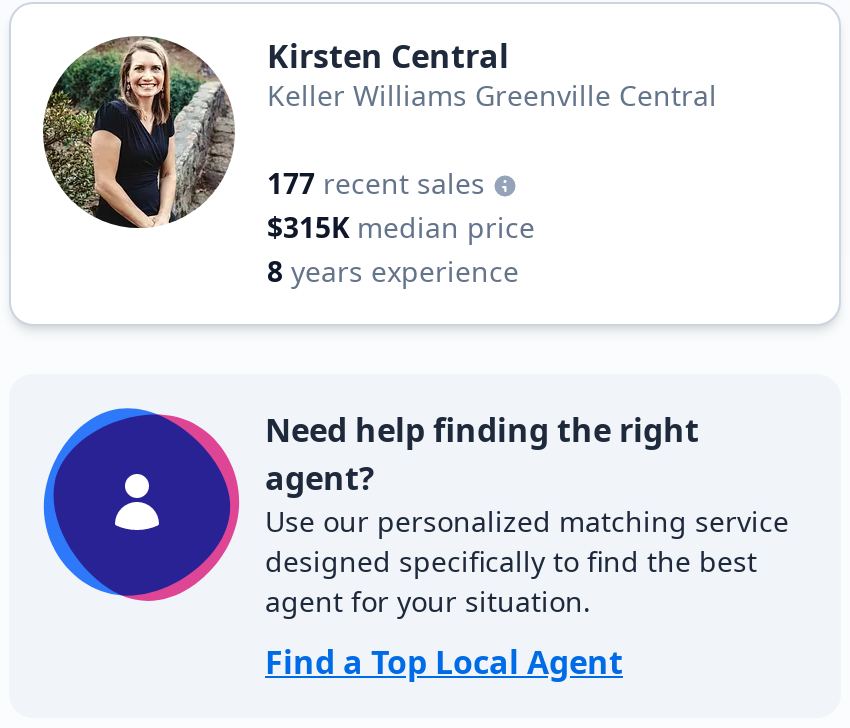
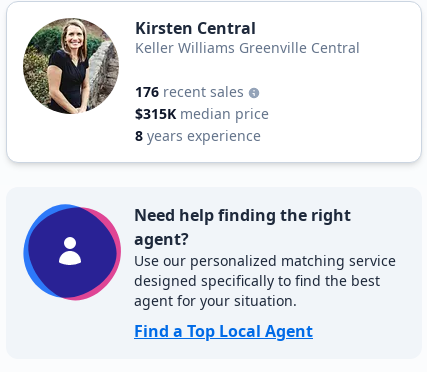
[267,164,493,202] 177 recent sales -> [135,82,248,101] 176 recent sales

